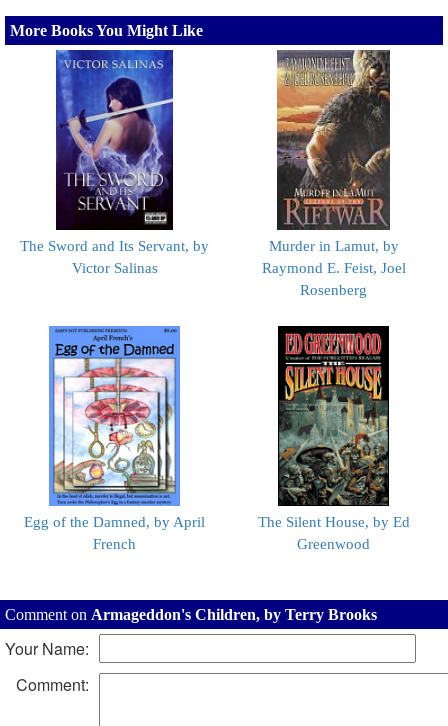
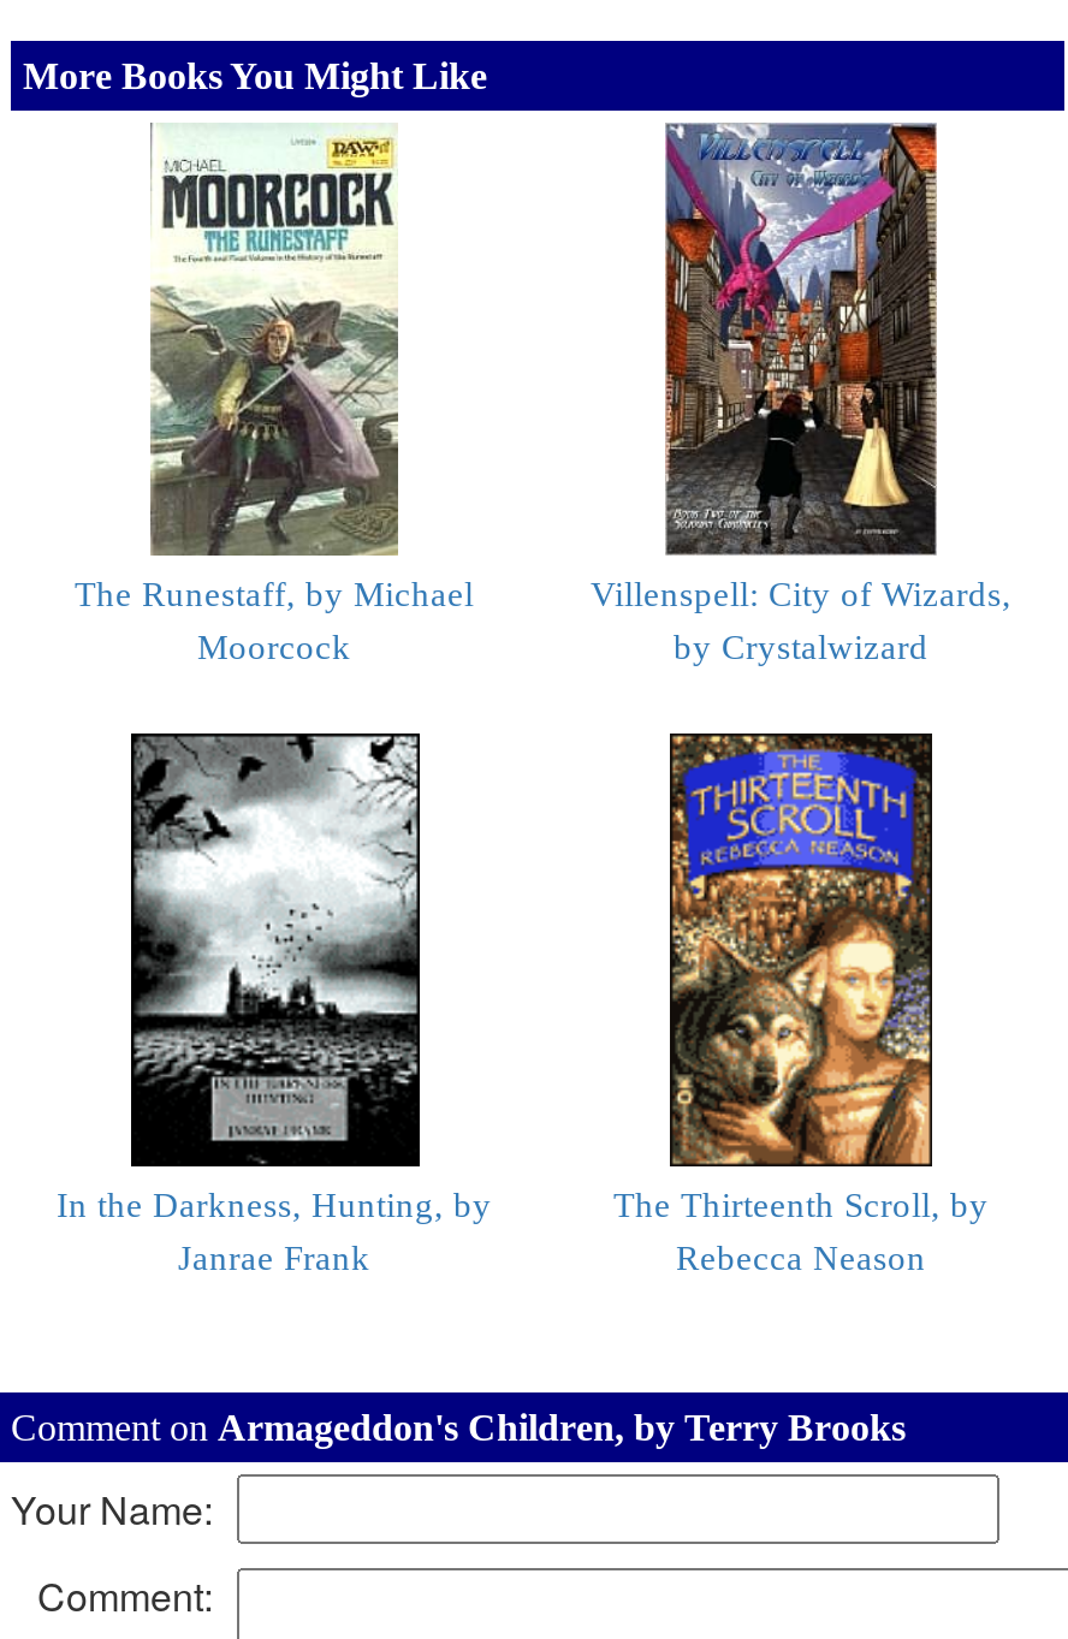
[20,49,209,276] [image] | The Sword and Its Servant, by | Victor Salinas -> [75,123,474,666] [image] | The Runestaff, by Michael | Moorcock
[261,50,405,298] [image] | Murder in Lamut, by | Raymond E. Feist, Joel | Rosenberg -> [591,123,1011,666] [image] | Villenspell: City of Wizards, | by Crystalwizard
[24,325,205,552] [image] | Egg of the Damned, by April | French -> [57,731,492,1277] [image] | In the Darkness, Hunting, by | Janrae Frank
[257,326,409,552] [image] | The Silent House, by Ed | Greenwood -> [613,734,989,1277] [image] | The Thirteenth Scroll, by | Rebecca Neason

